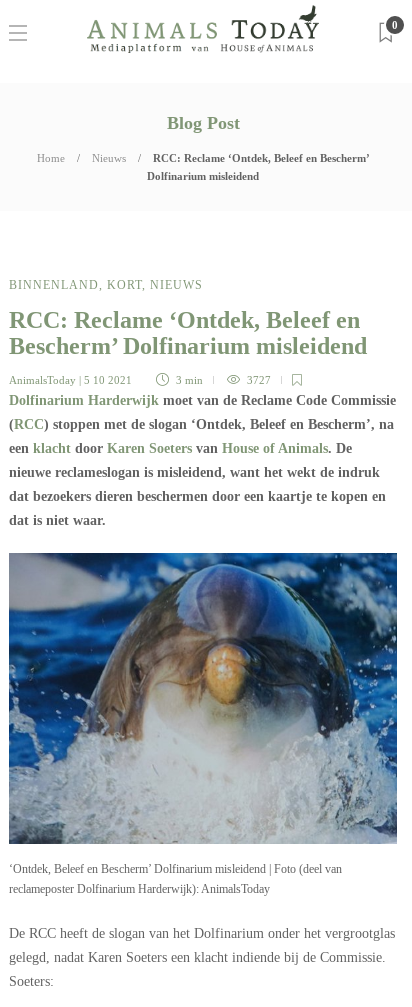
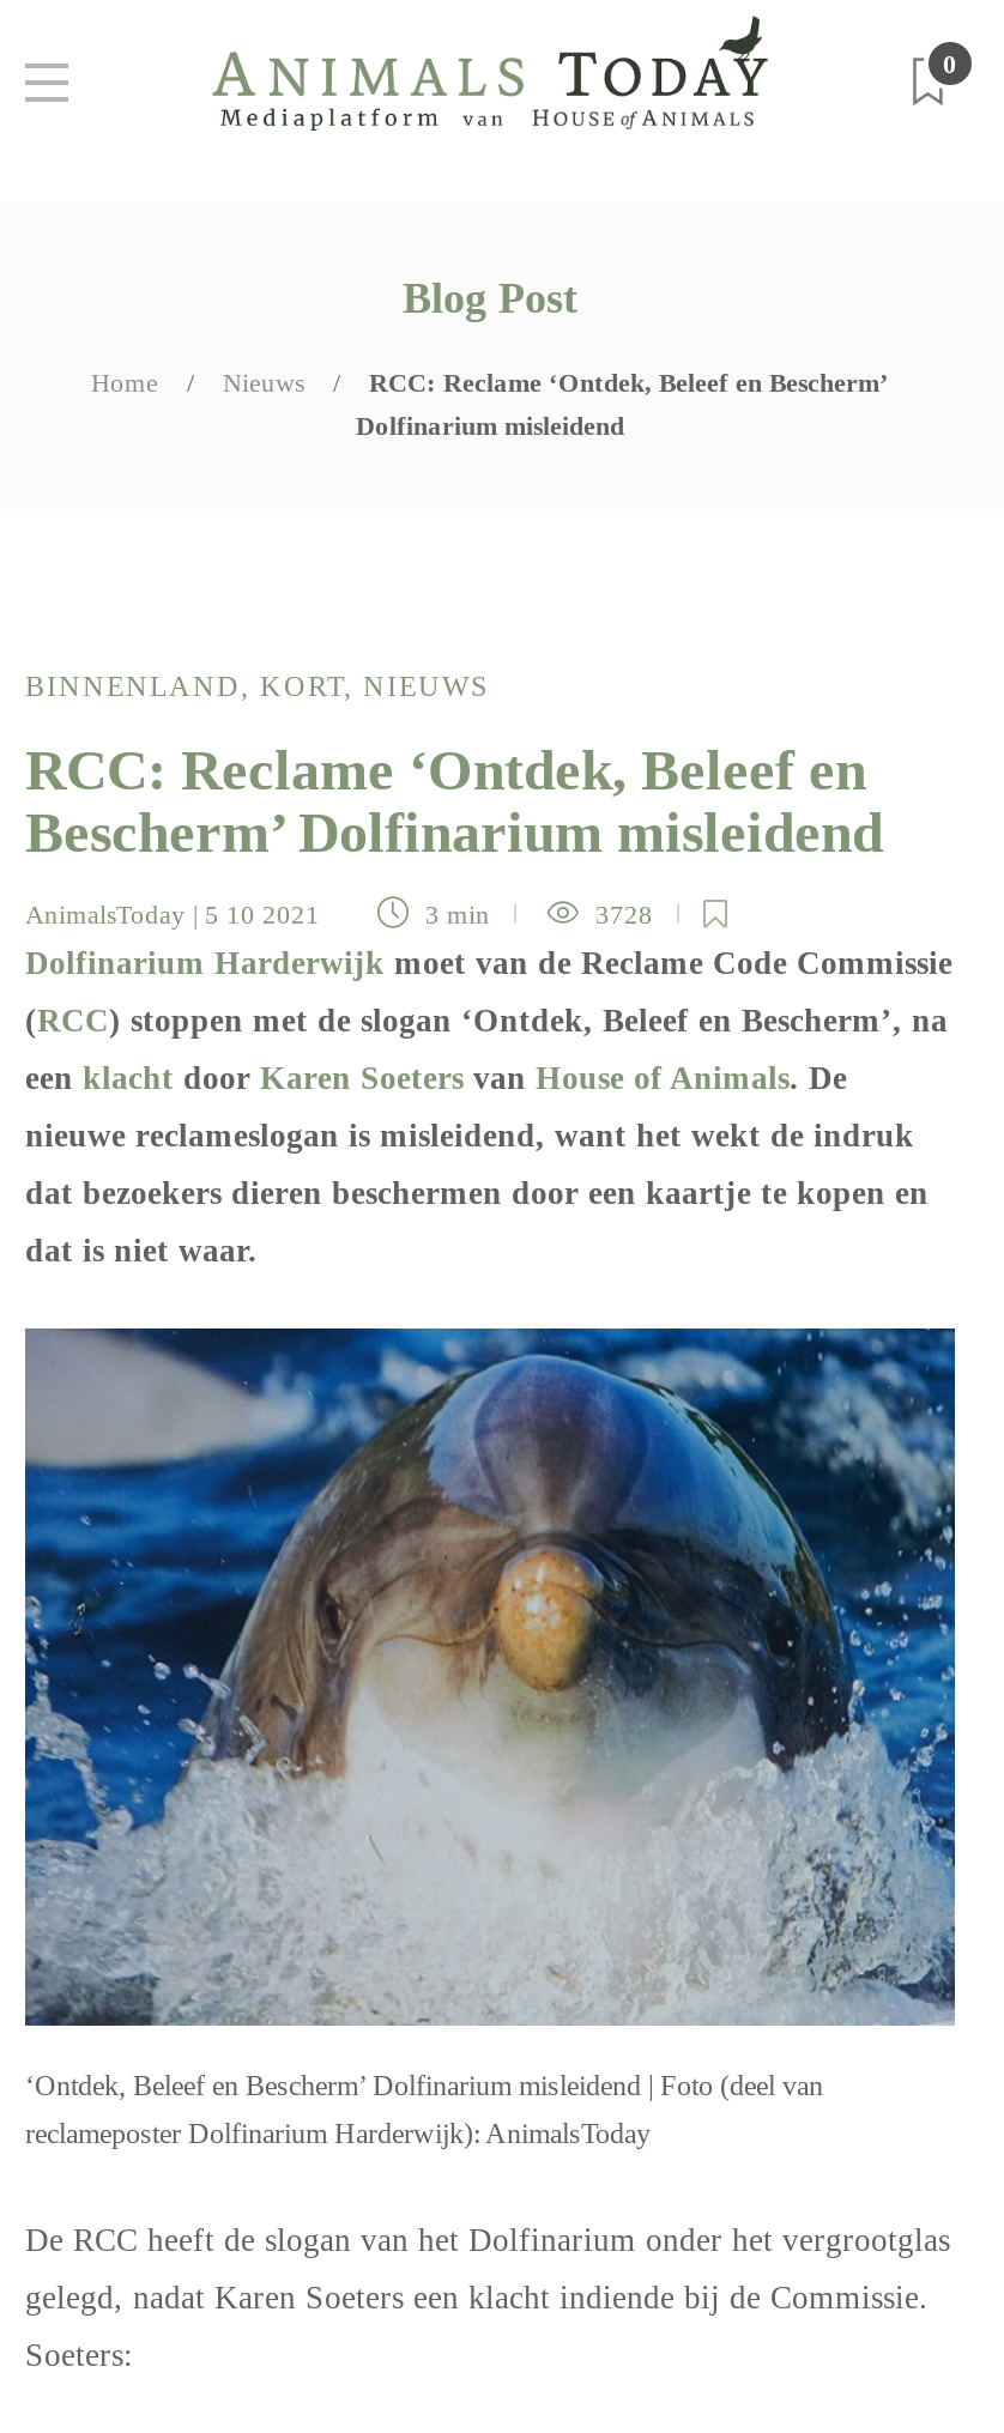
[244,374,271,386] 3727 -> [588,900,653,928] 3728

